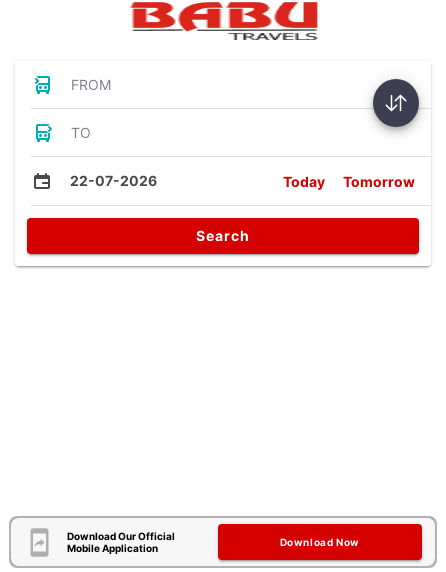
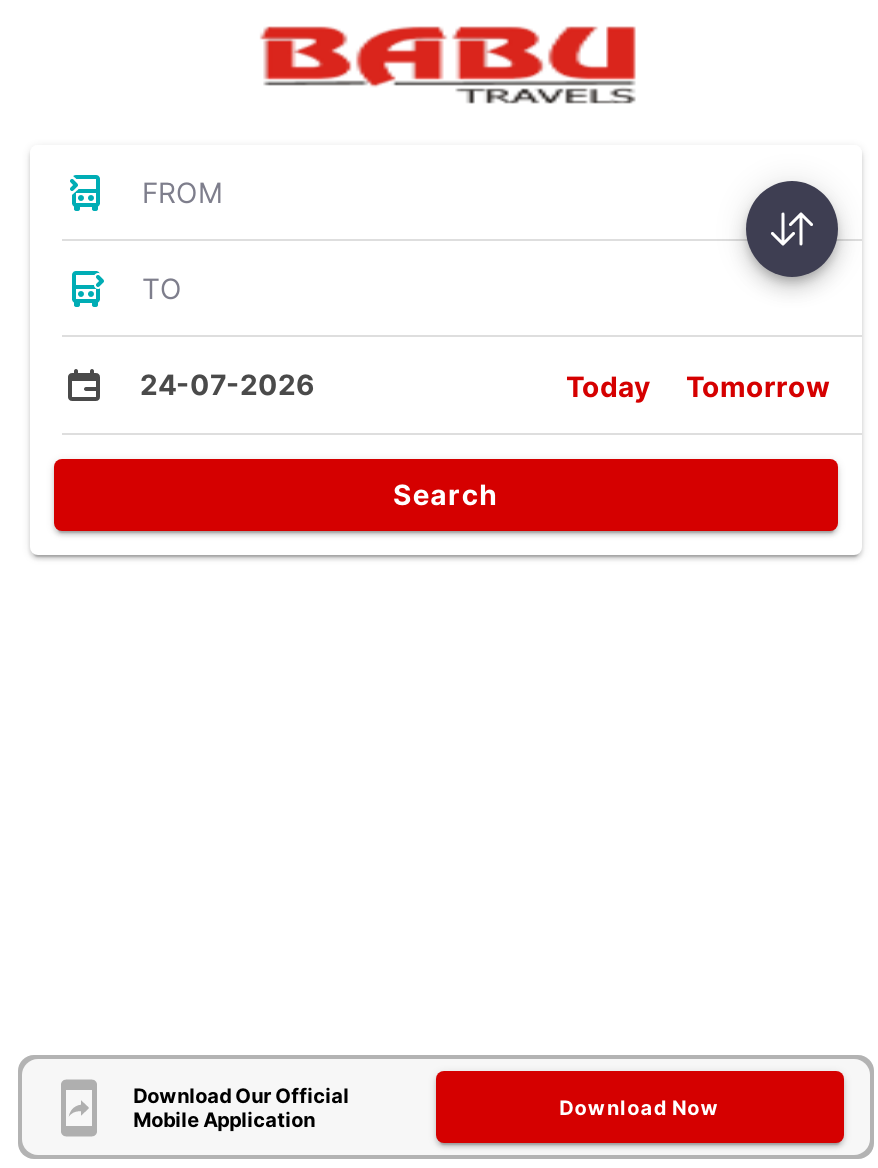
[70,172,157,189] 22-07-2026 -> [140,367,314,401] 24-07-2026

